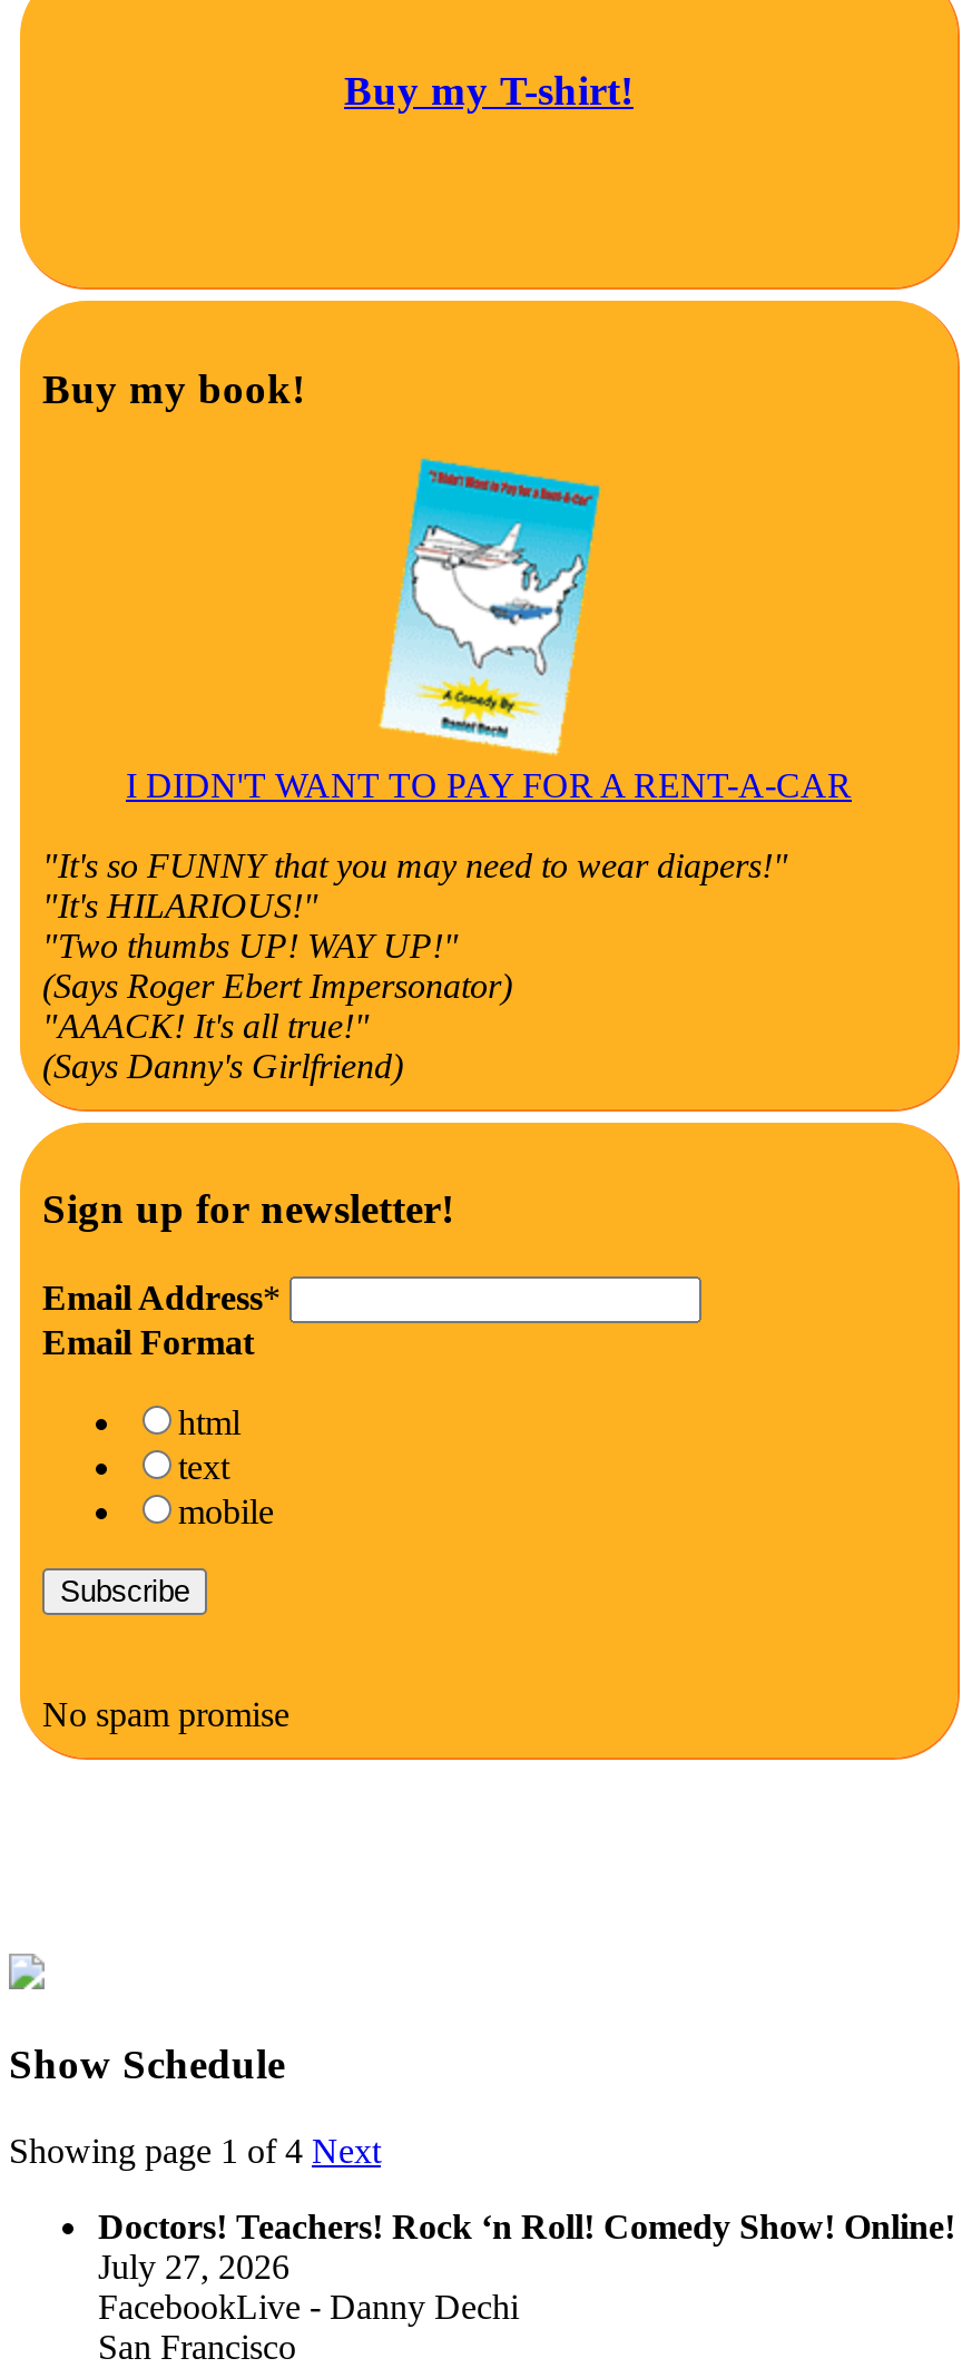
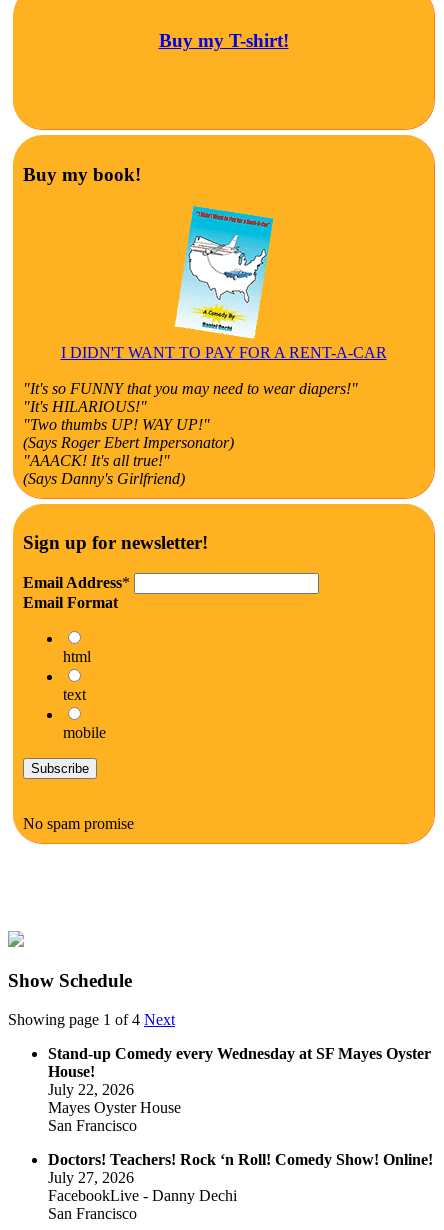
none -> [48,1045,431,1134] Stand-up Comedy every Wednesday at SF Mayes Oyster | House! | July 22, 2026 | Mayes Oyster House | San Francisco

